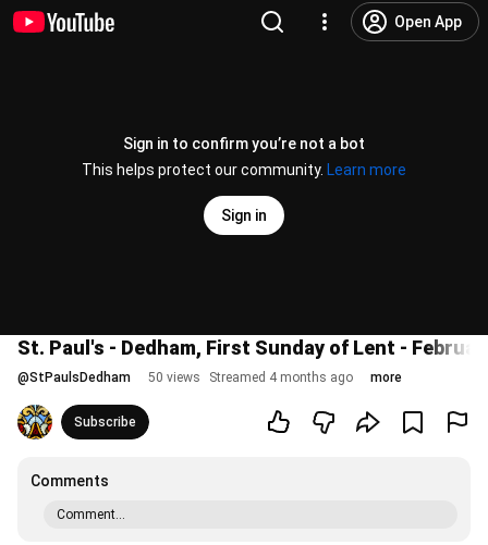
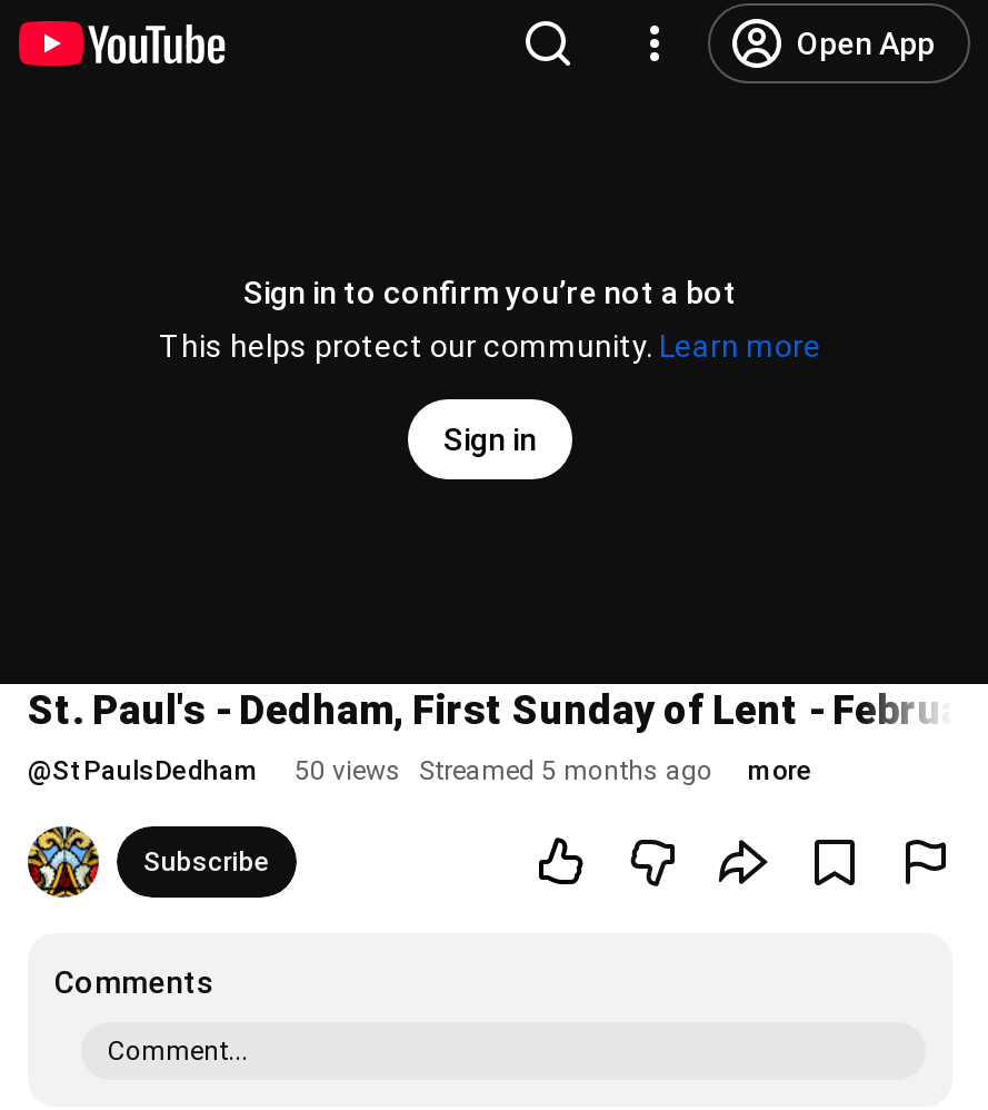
[148,370,353,385] 50 views Streamed 4 months ago -> [295,755,712,786] 50 views Streamed 5 months ago

